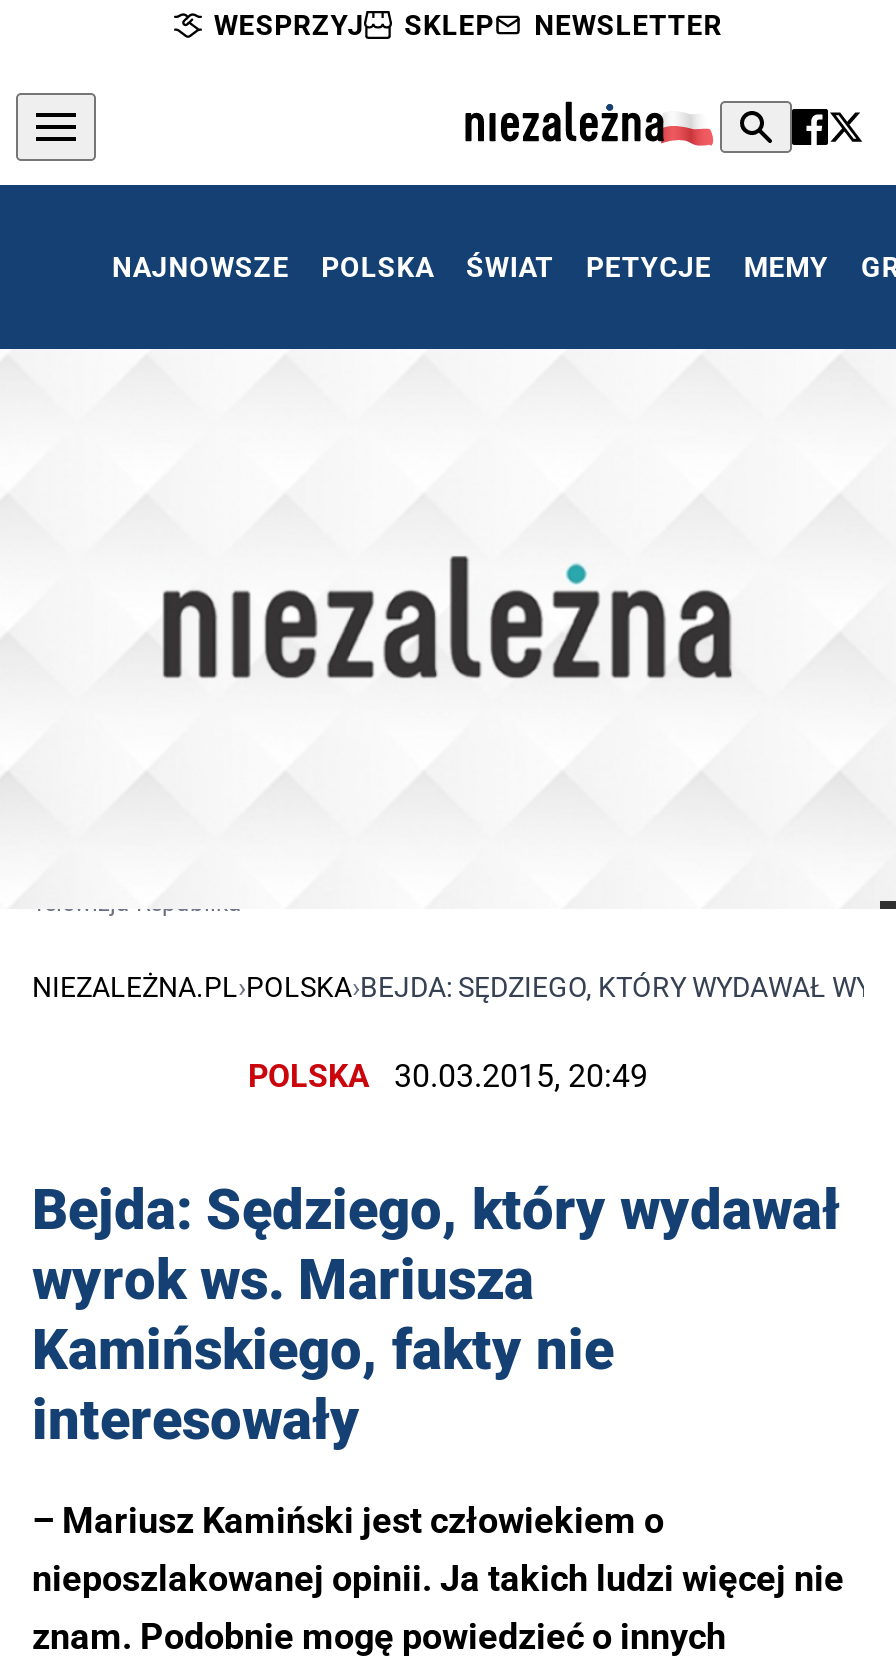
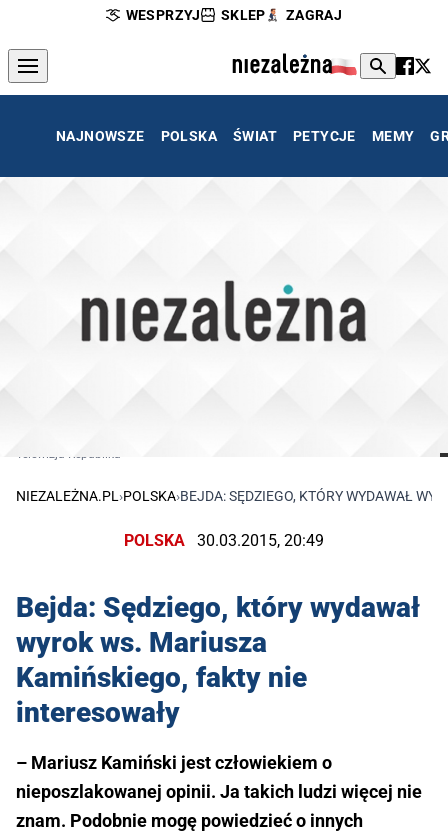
[534,9,722,41] NEWSLETTER -> [286,7,342,23] ZAGRAJ

